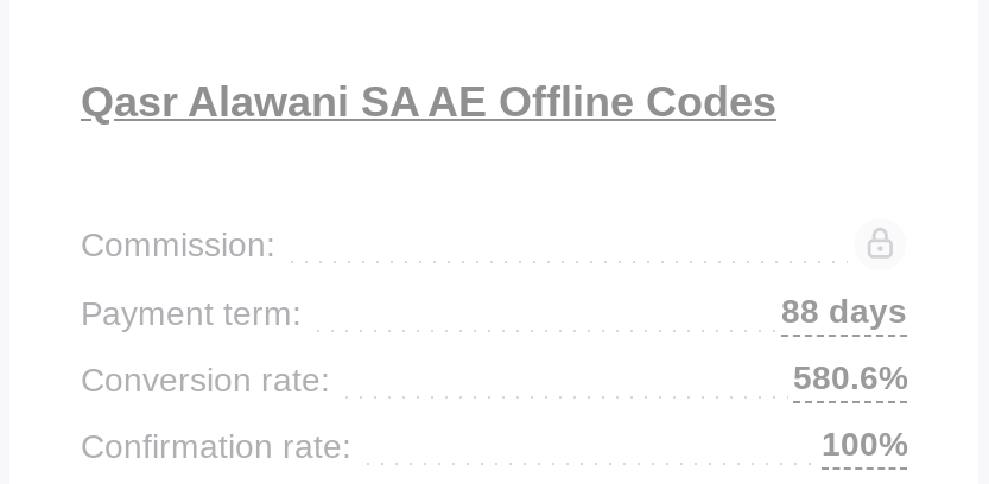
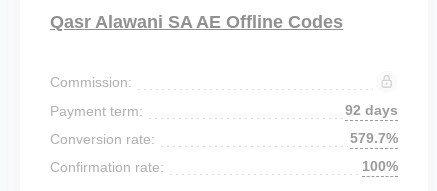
[781,292,907,330] 88 days -> [345,102,398,118] 92 days
[793,358,907,396] 580.6% -> [350,130,398,146] 579.7%

